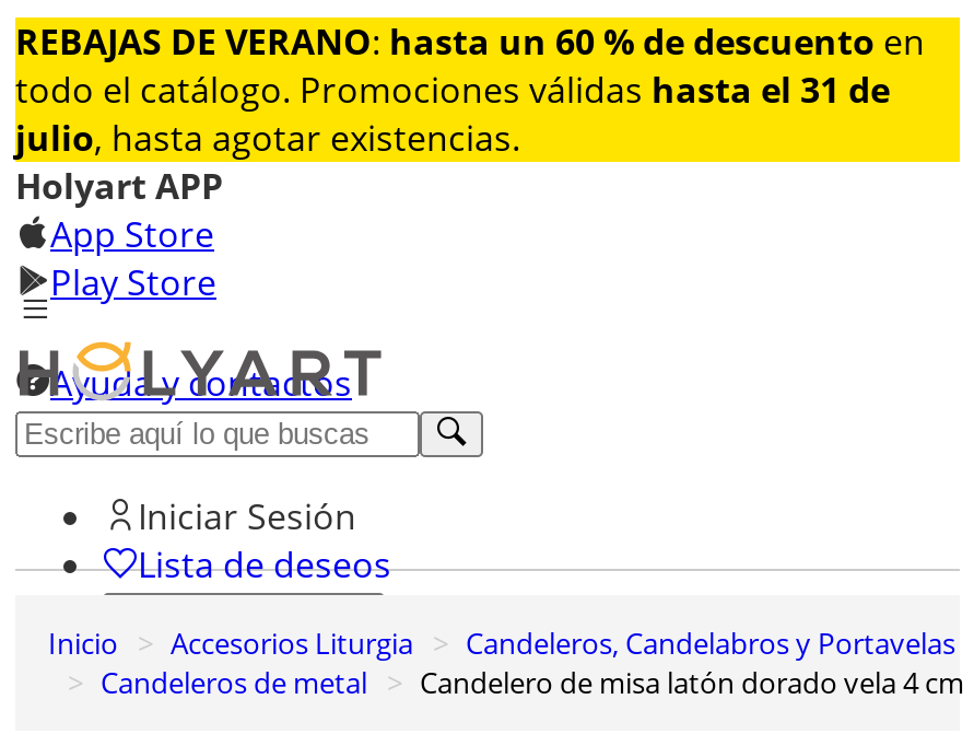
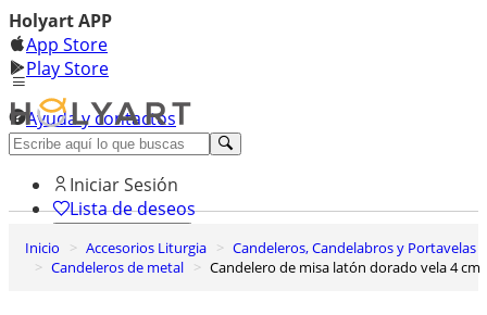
[15,15,962,164] [image] | REBAJAS DE VERANO: hasta un 60 % de descuento en | todo el catálogo. Promociones válidas hasta el 31 de | julio, hasta agotar existencias. -> none

